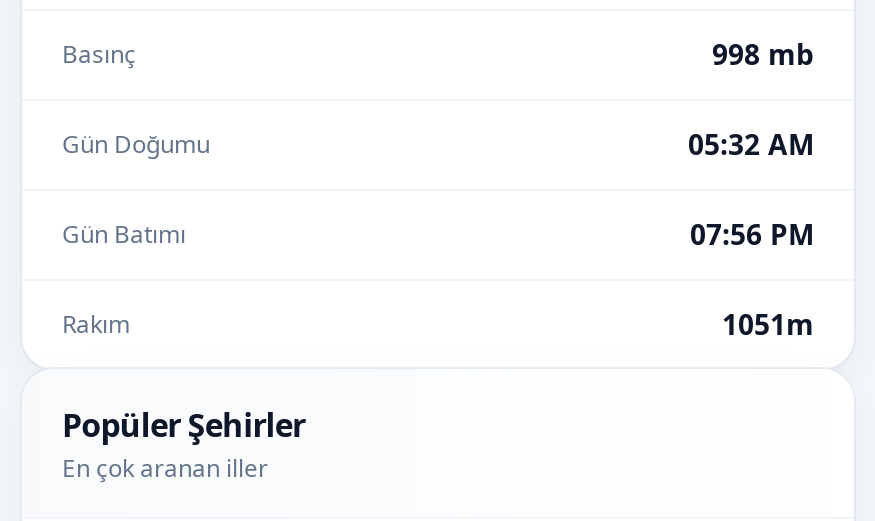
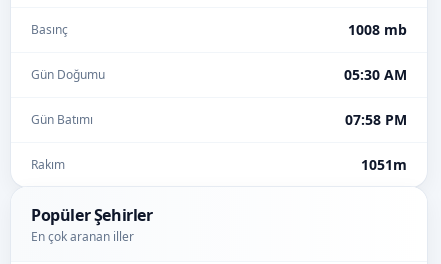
[712,35,814,73] 998 mb -> [348,20,407,39] 1008 mb
[688,125,814,163] 05:32 AM -> [344,65,407,84] 05:30 AM
[690,215,814,253] 07:56 PM -> [345,110,407,129] 07:58 PM

